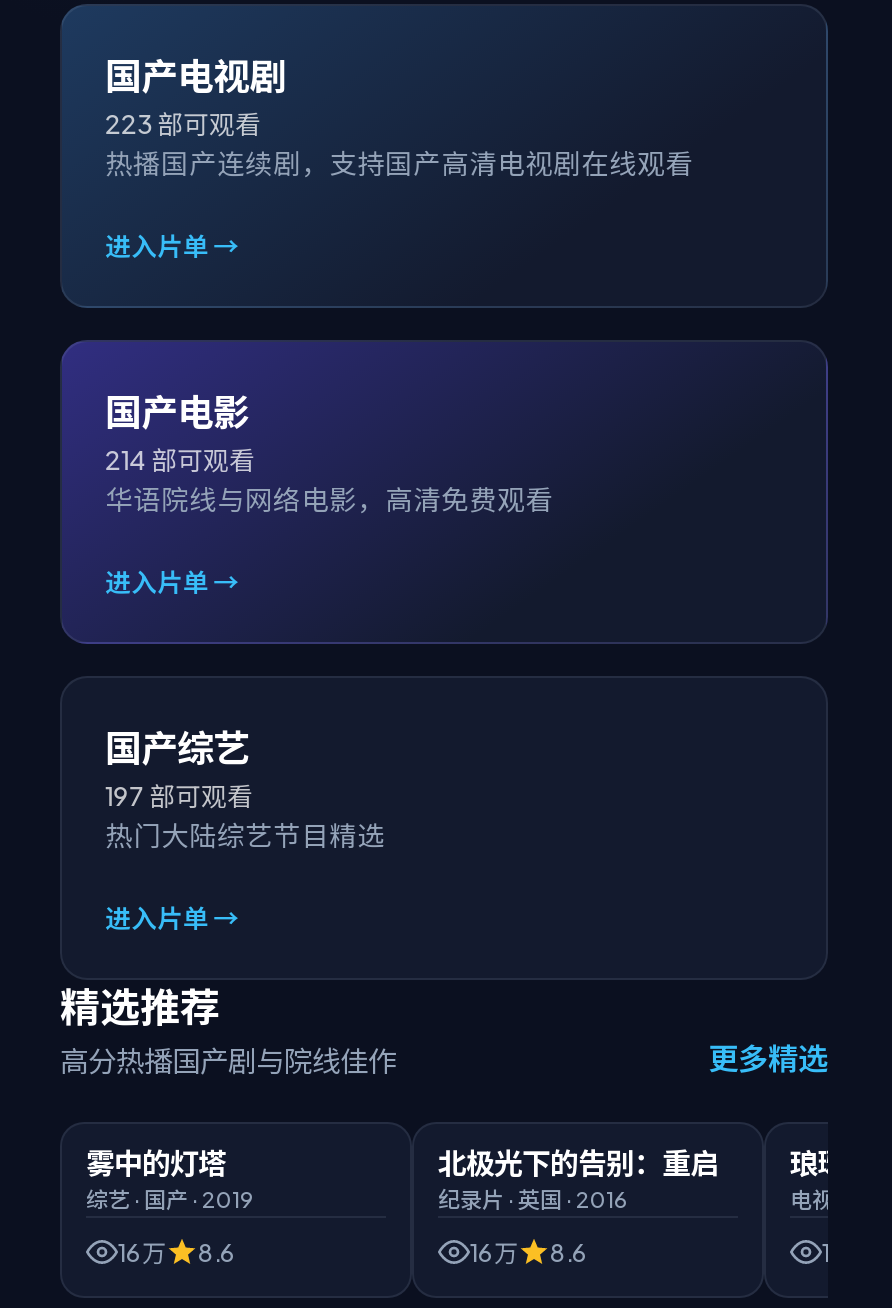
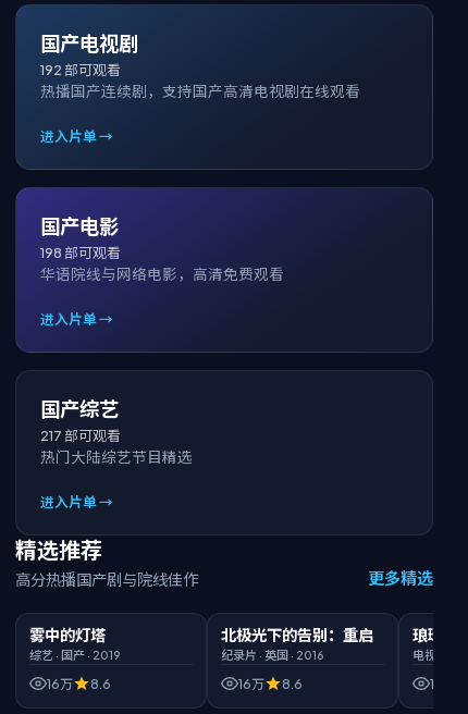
[105,107,261,139] 223部可观看 -> [40,60,120,78] 192部可观看
[105,443,255,475] 214部可观看 -> [40,243,120,261] 198部可观看
[105,779,253,811] 197部可观看 -> [40,426,120,444] 217部可观看

